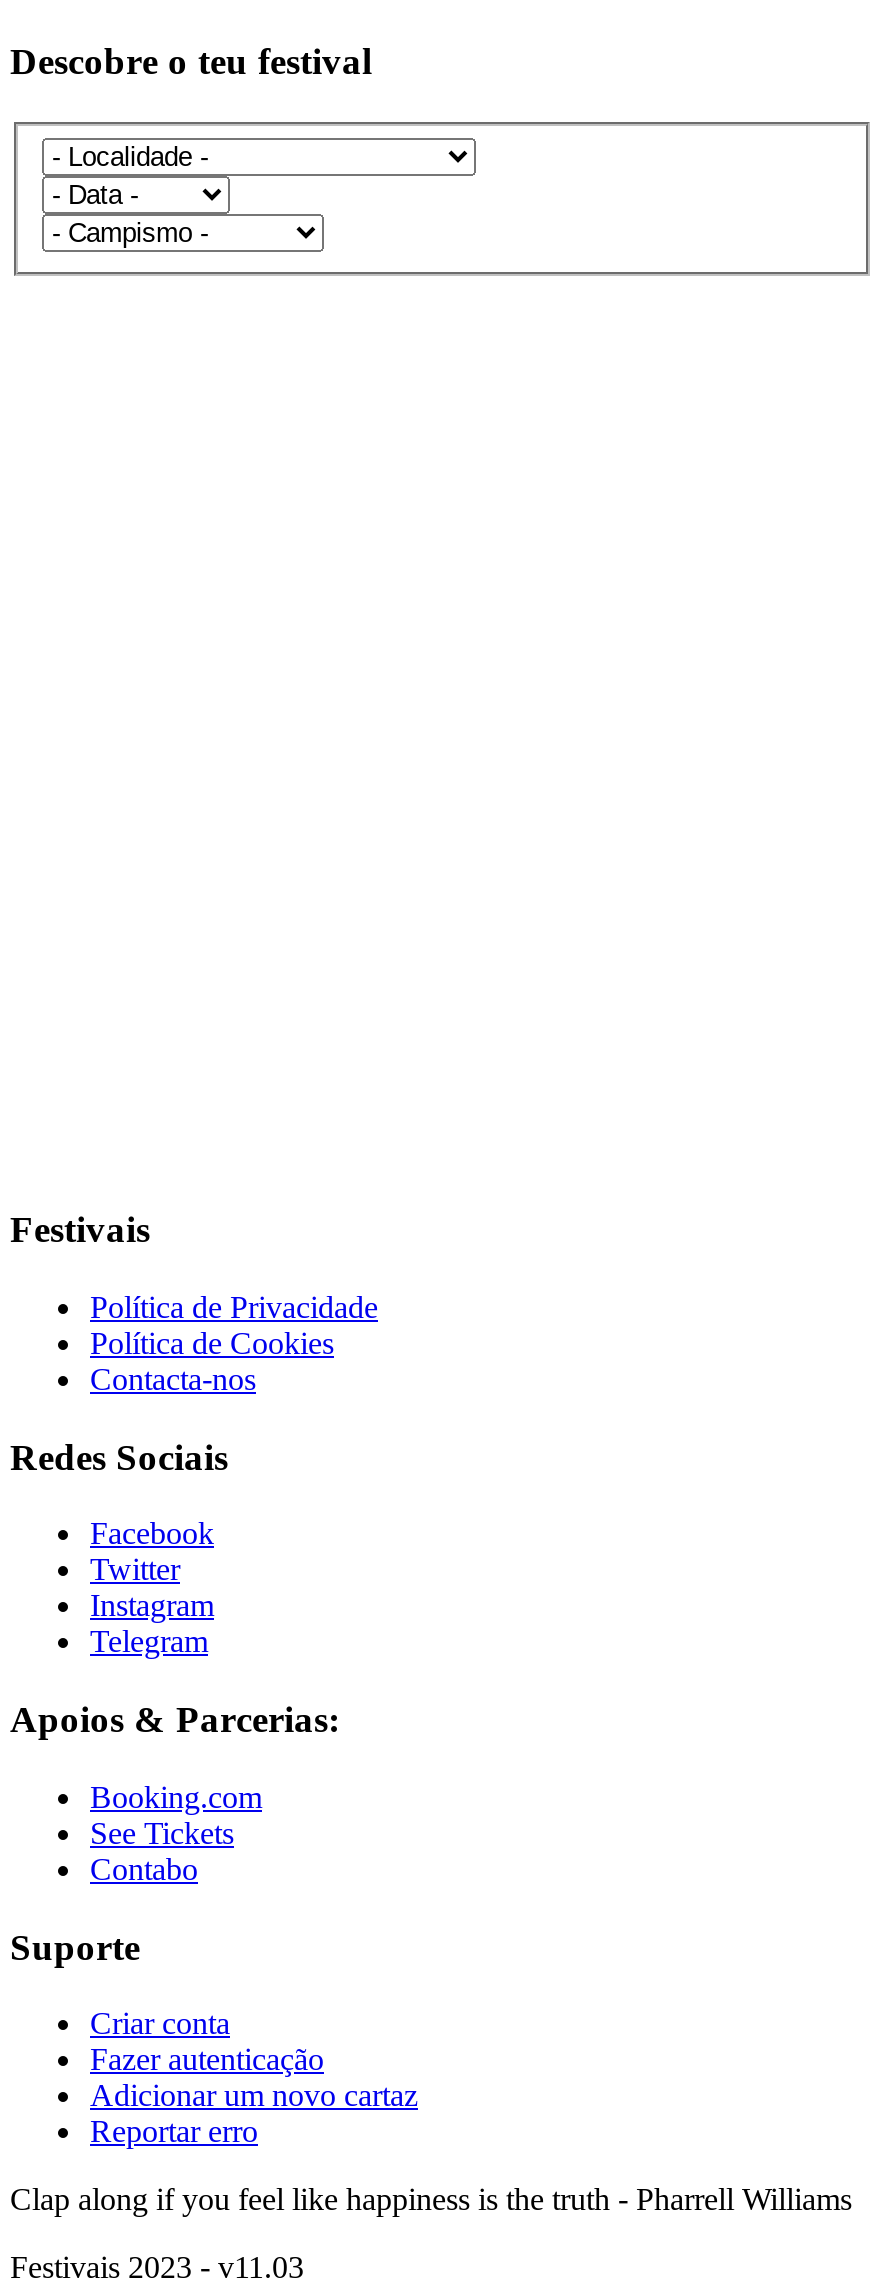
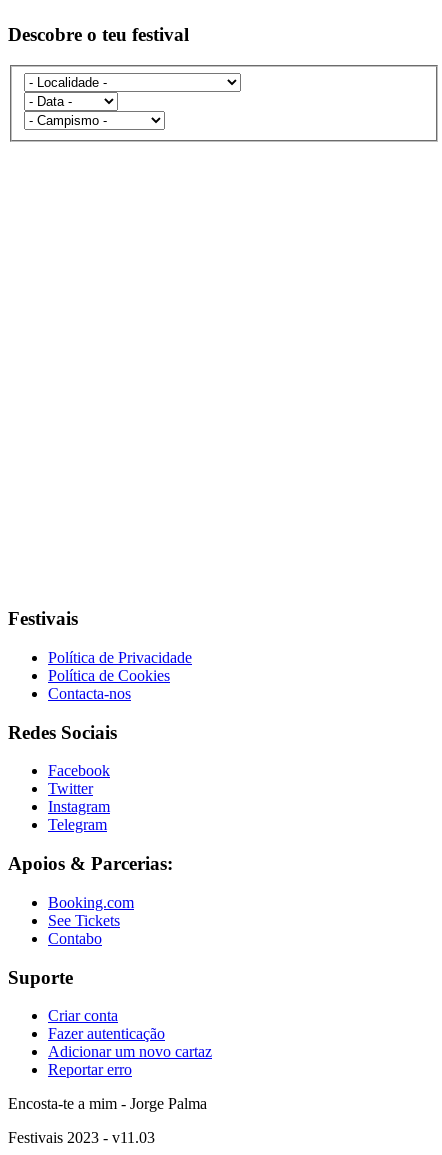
[10,2182,852,2216] Clap along if you feel like happiness is the truth - Pharrell Williams -> [8,1095,207,1112] Encosta-te a mim - Jorge Palma

